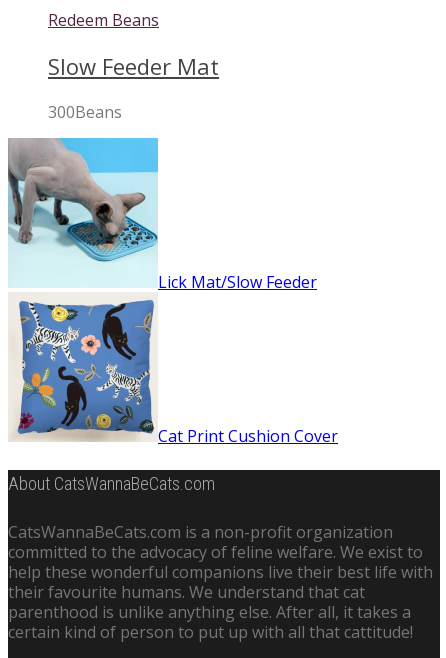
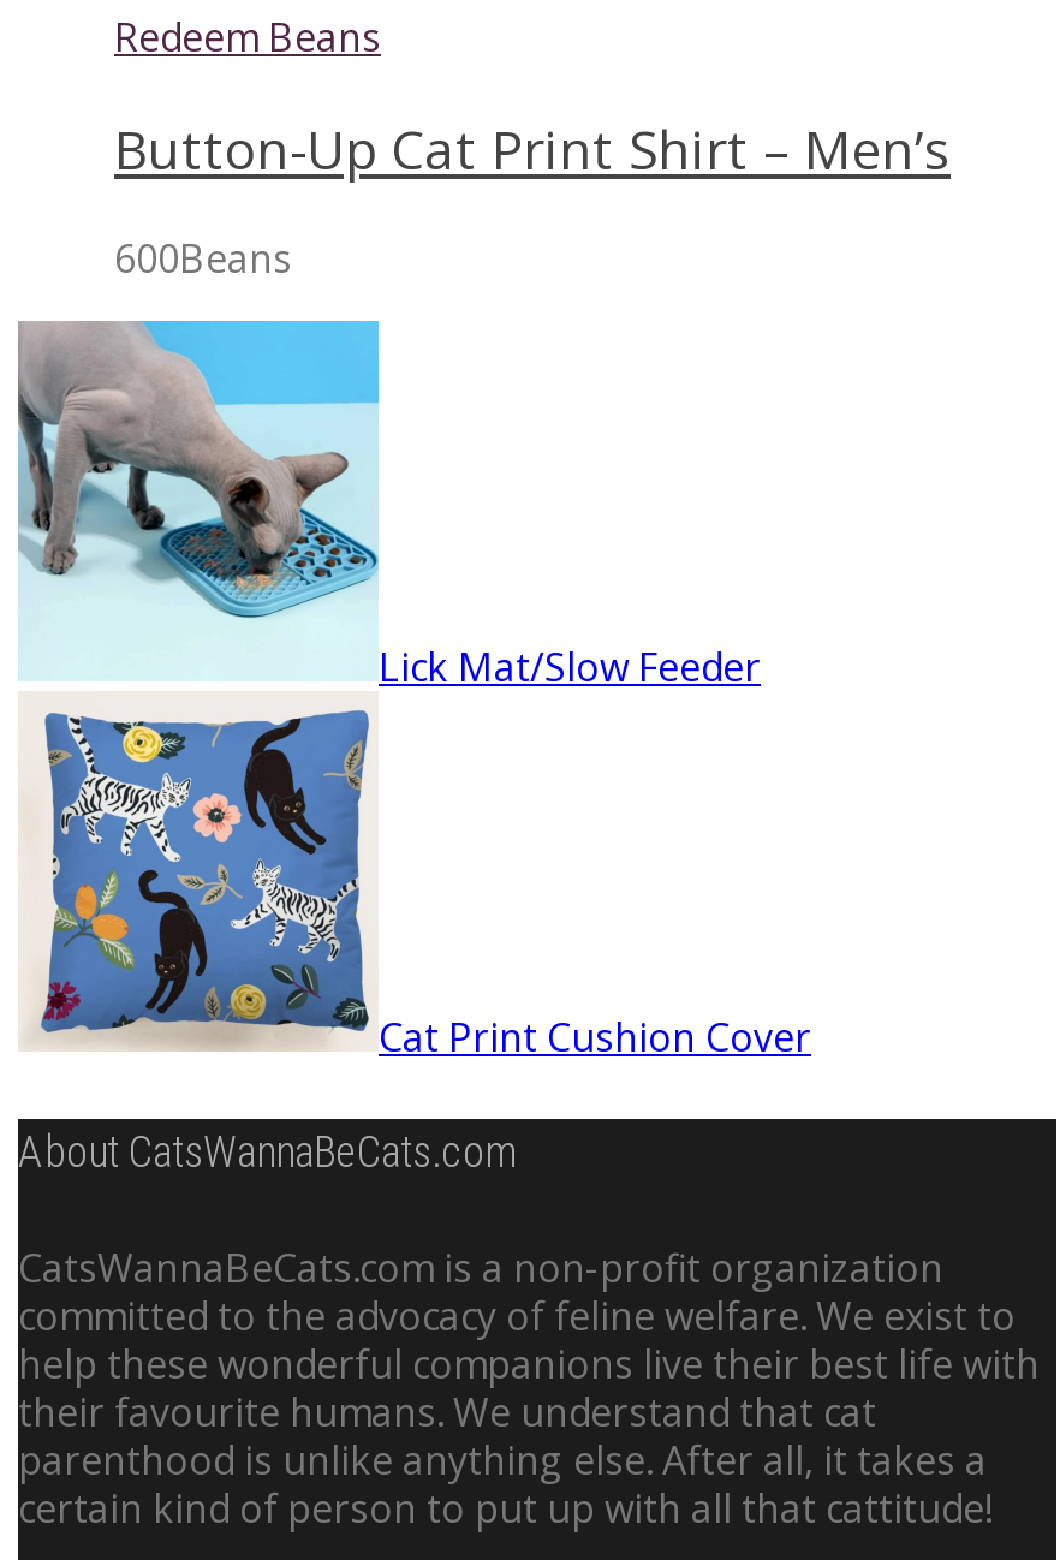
[48,51,219,81] Slow Feeder Mat -> [114,111,951,183] Button-Up Cat Print Shirt – Men’s
[48,101,122,123] 300Beans -> [114,231,292,284] 600Beans

